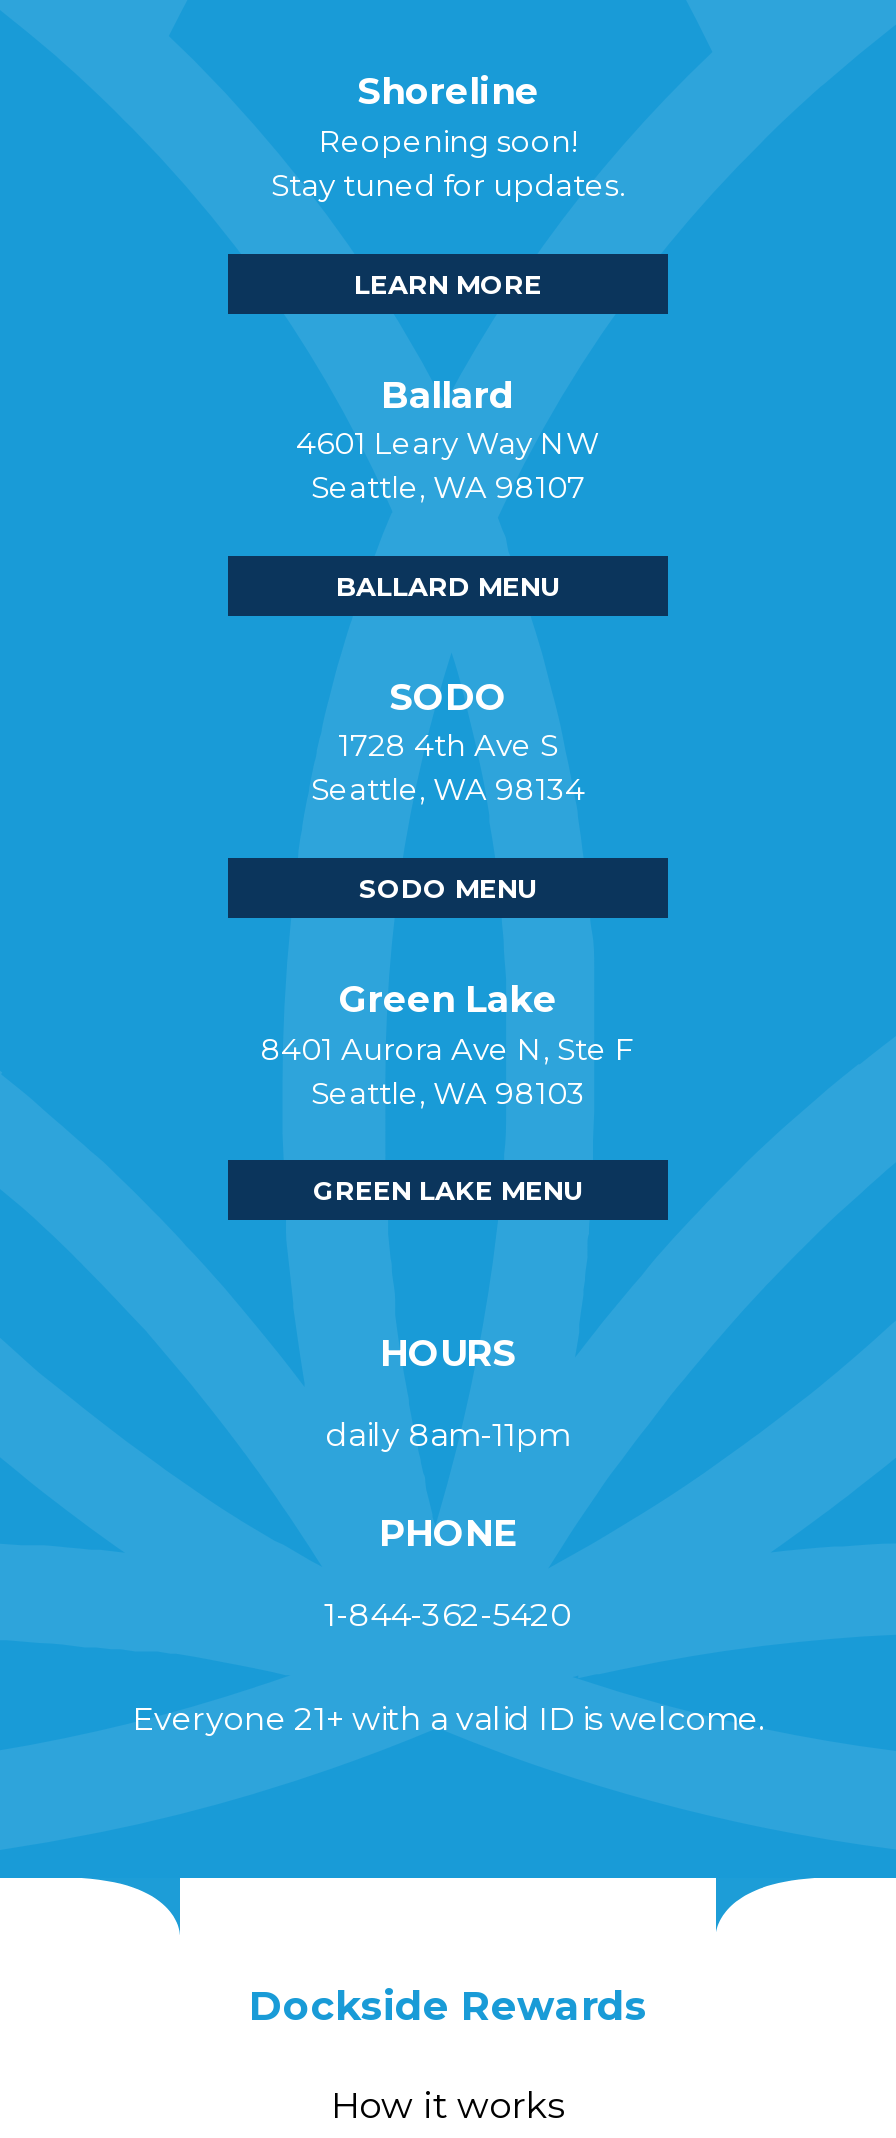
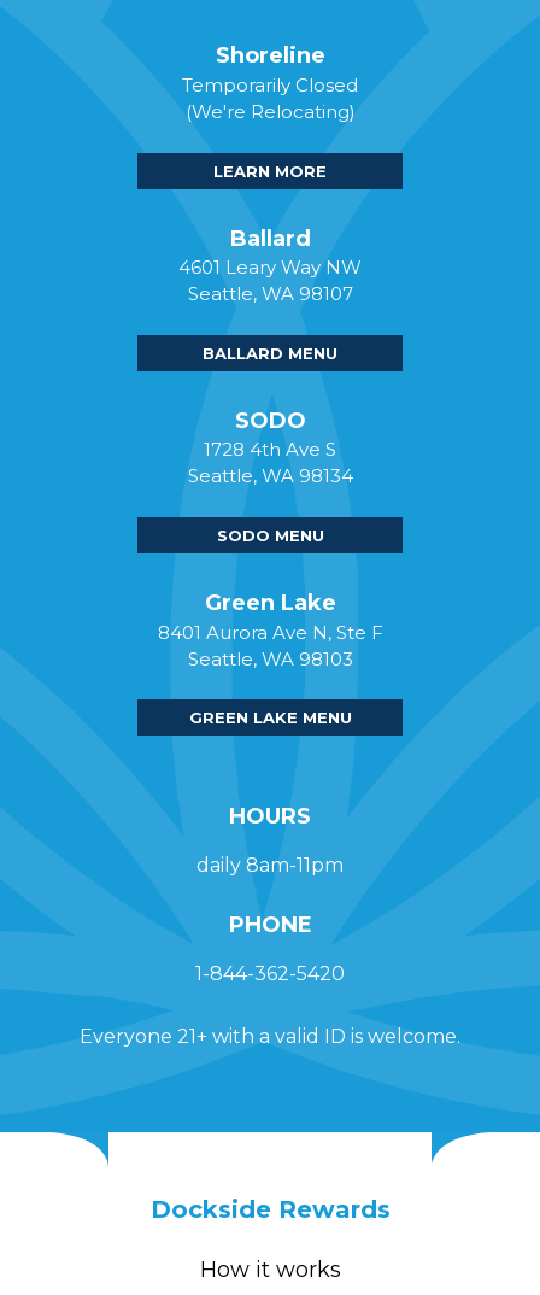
[271,122,625,204] Reopening soon! | Stay tuned for updates. -> [182,74,358,123] Temporarily Closed | (We're Relocating)

